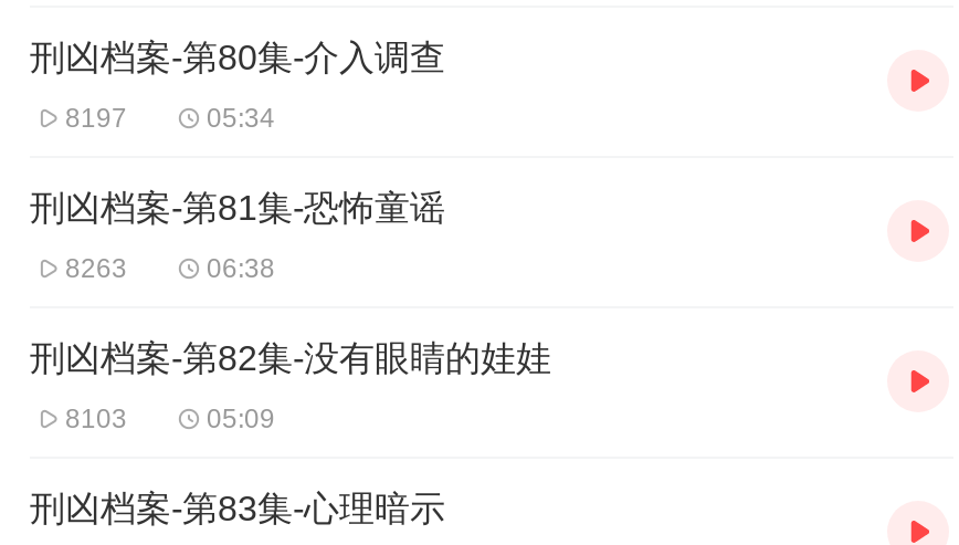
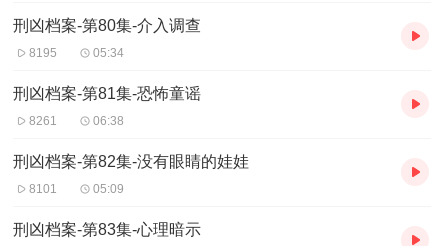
[65,102,127,133] 8197 -> [29,46,57,60] 8195
[65,253,127,284] 8263 -> [29,114,57,128] 8261
[65,403,127,434] 8103 -> [29,182,57,196] 8101

